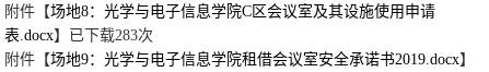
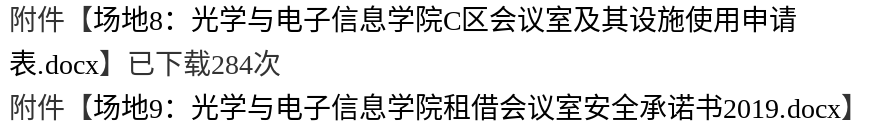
[5,27,154,44] 表.docx】已下载283次 -> [9,50,281,80] 表.docx】已下载284次

